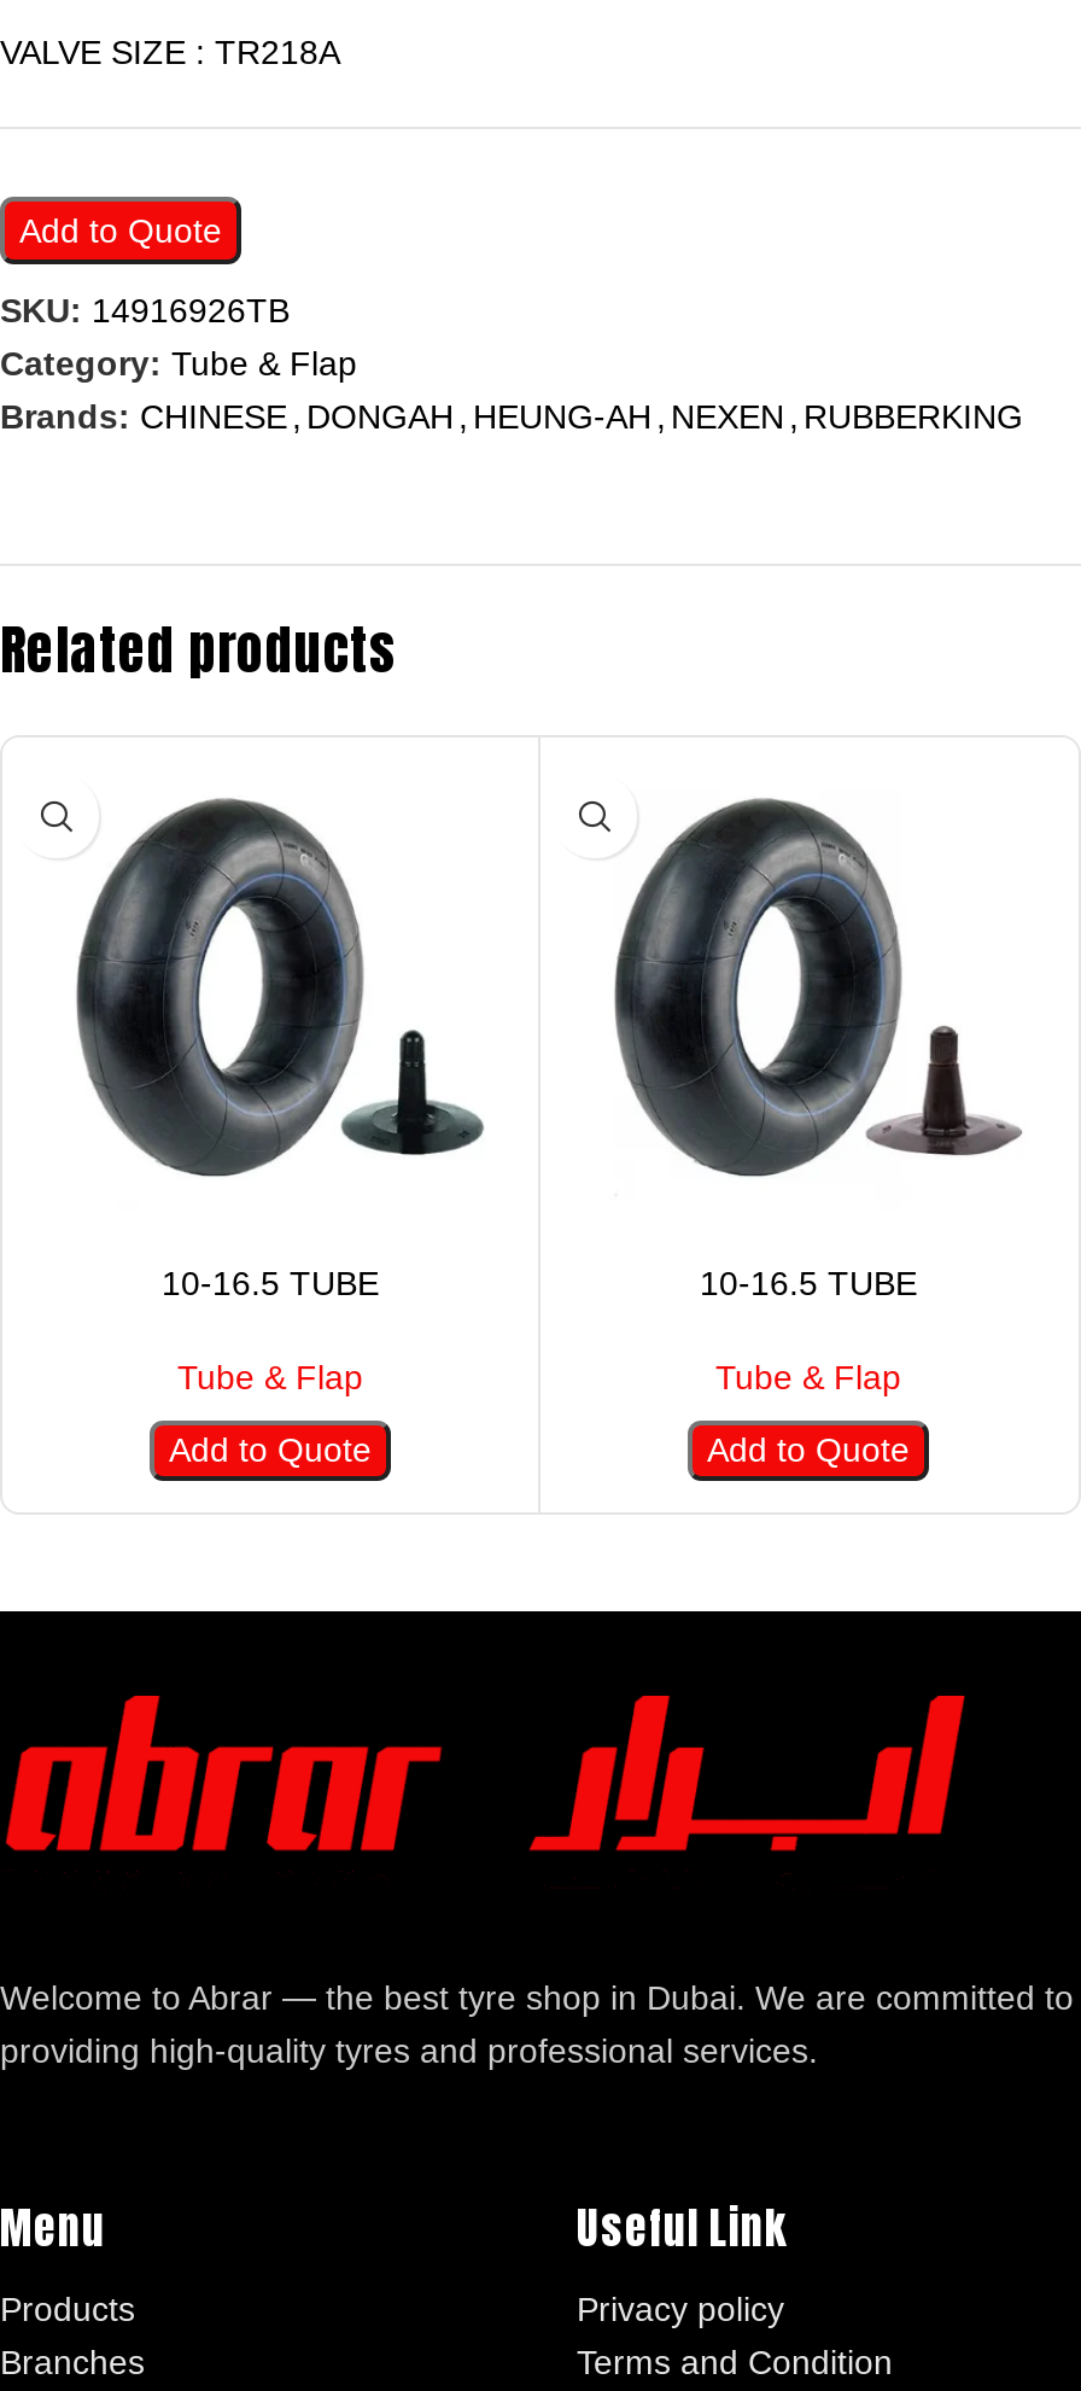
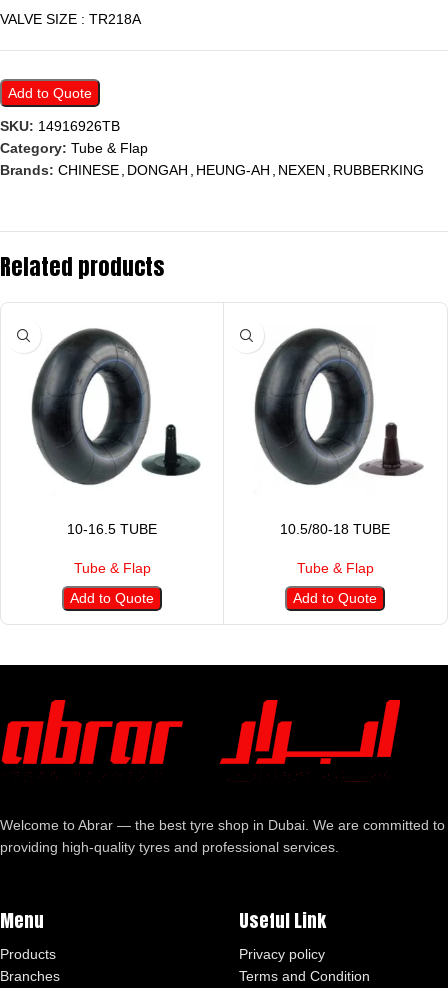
[700,1264,917,1302] 10-16.5 TUBE -> [280,521,390,537] 10.5/80-18 TUBE

